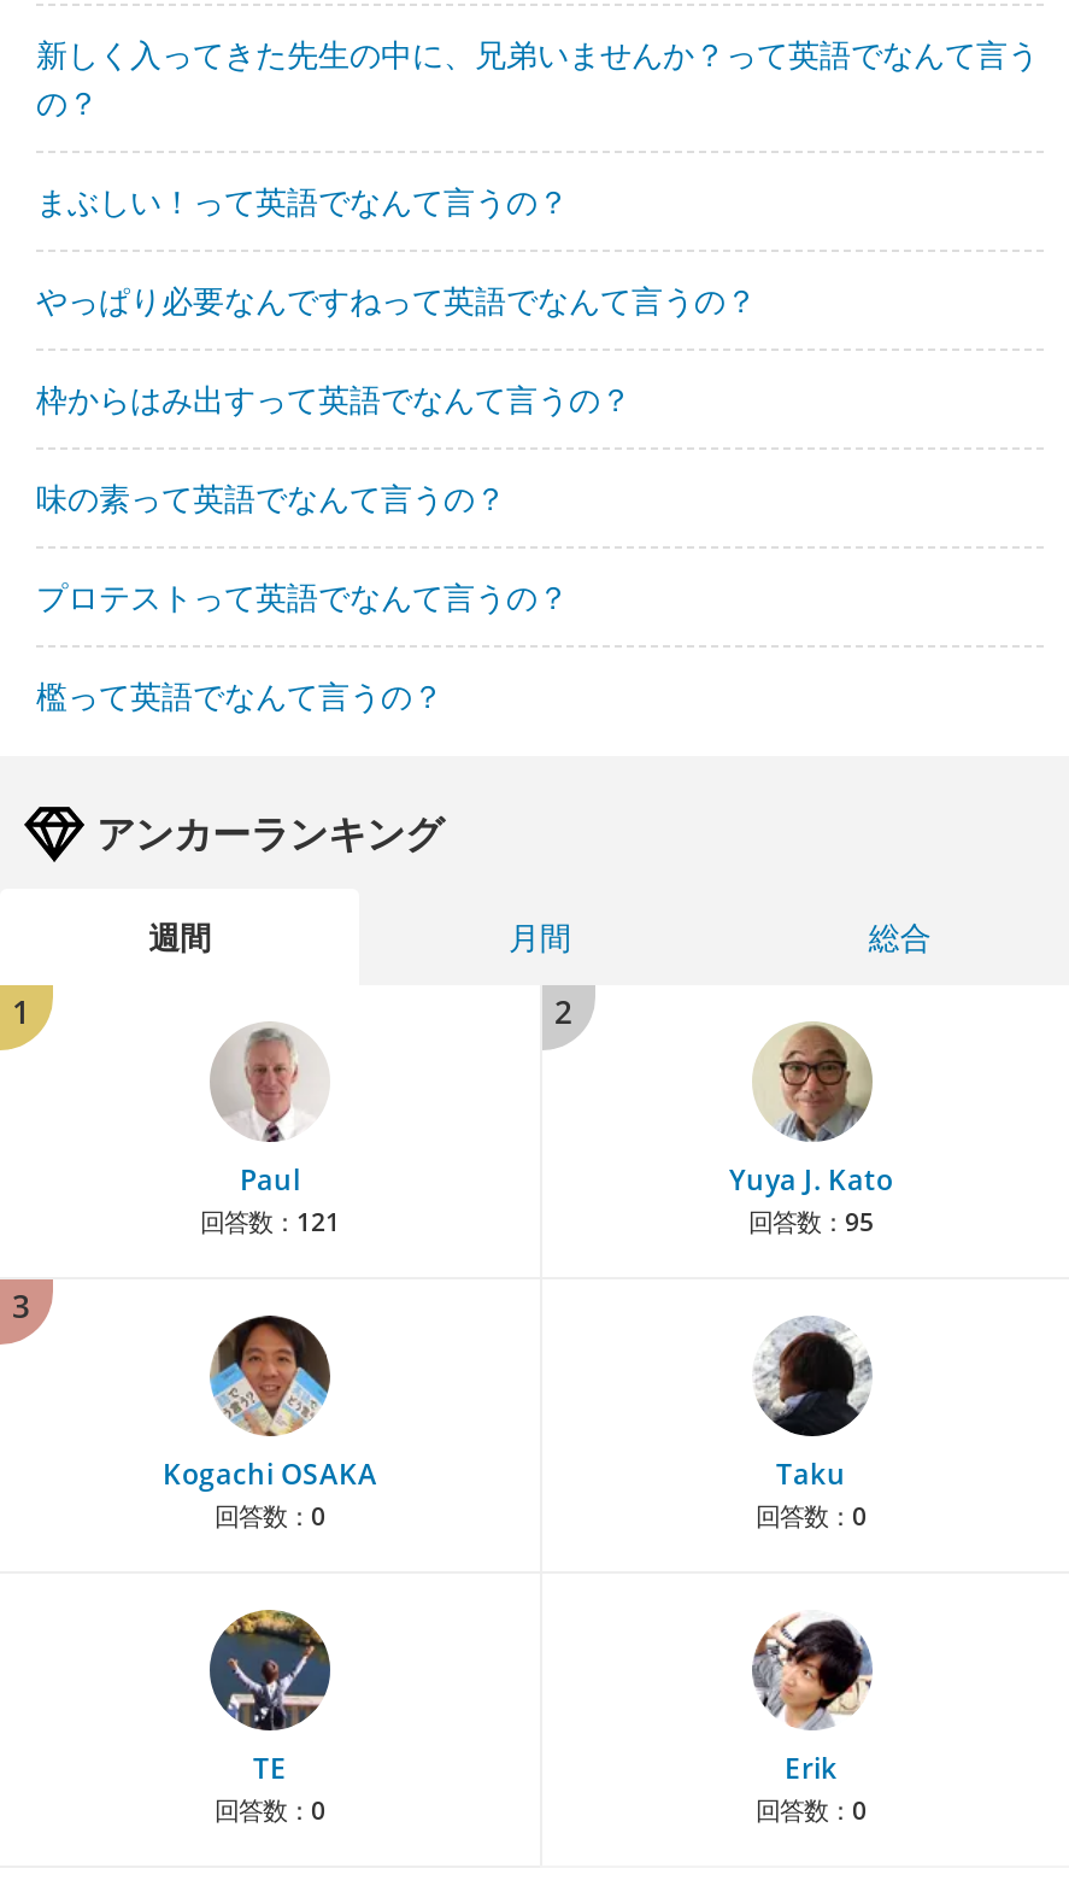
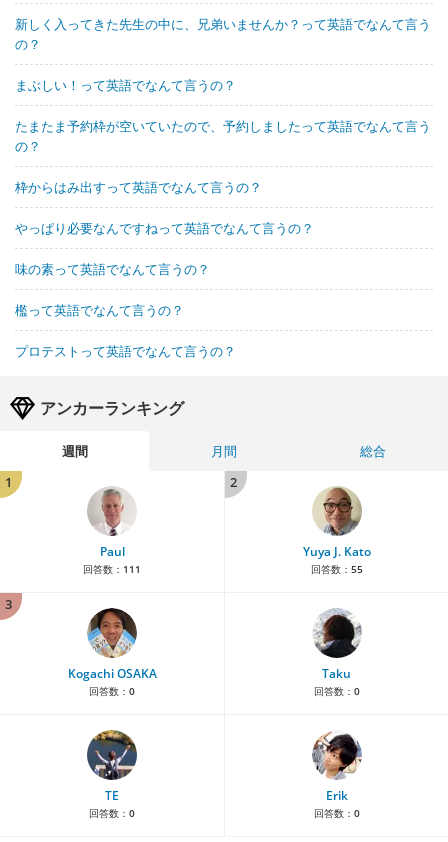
none -> [15,117,431,155] たまたま予約枠が空いていたので、予約しましたって英語でなんて言う | の？
moved [36,278,757,321] -> [15,219,314,237]: やっぱり必要なんですねって英語でなんて言うの？
moved [36,574,569,618] -> [15,342,236,360]: プロテストって英語でなんて言うの？
[200,1204,340,1237] 回答数：121 -> [83,562,141,576] 回答数：111
[748,1204,874,1237] 回答数：95 -> [310,562,362,576] 回答数：55

